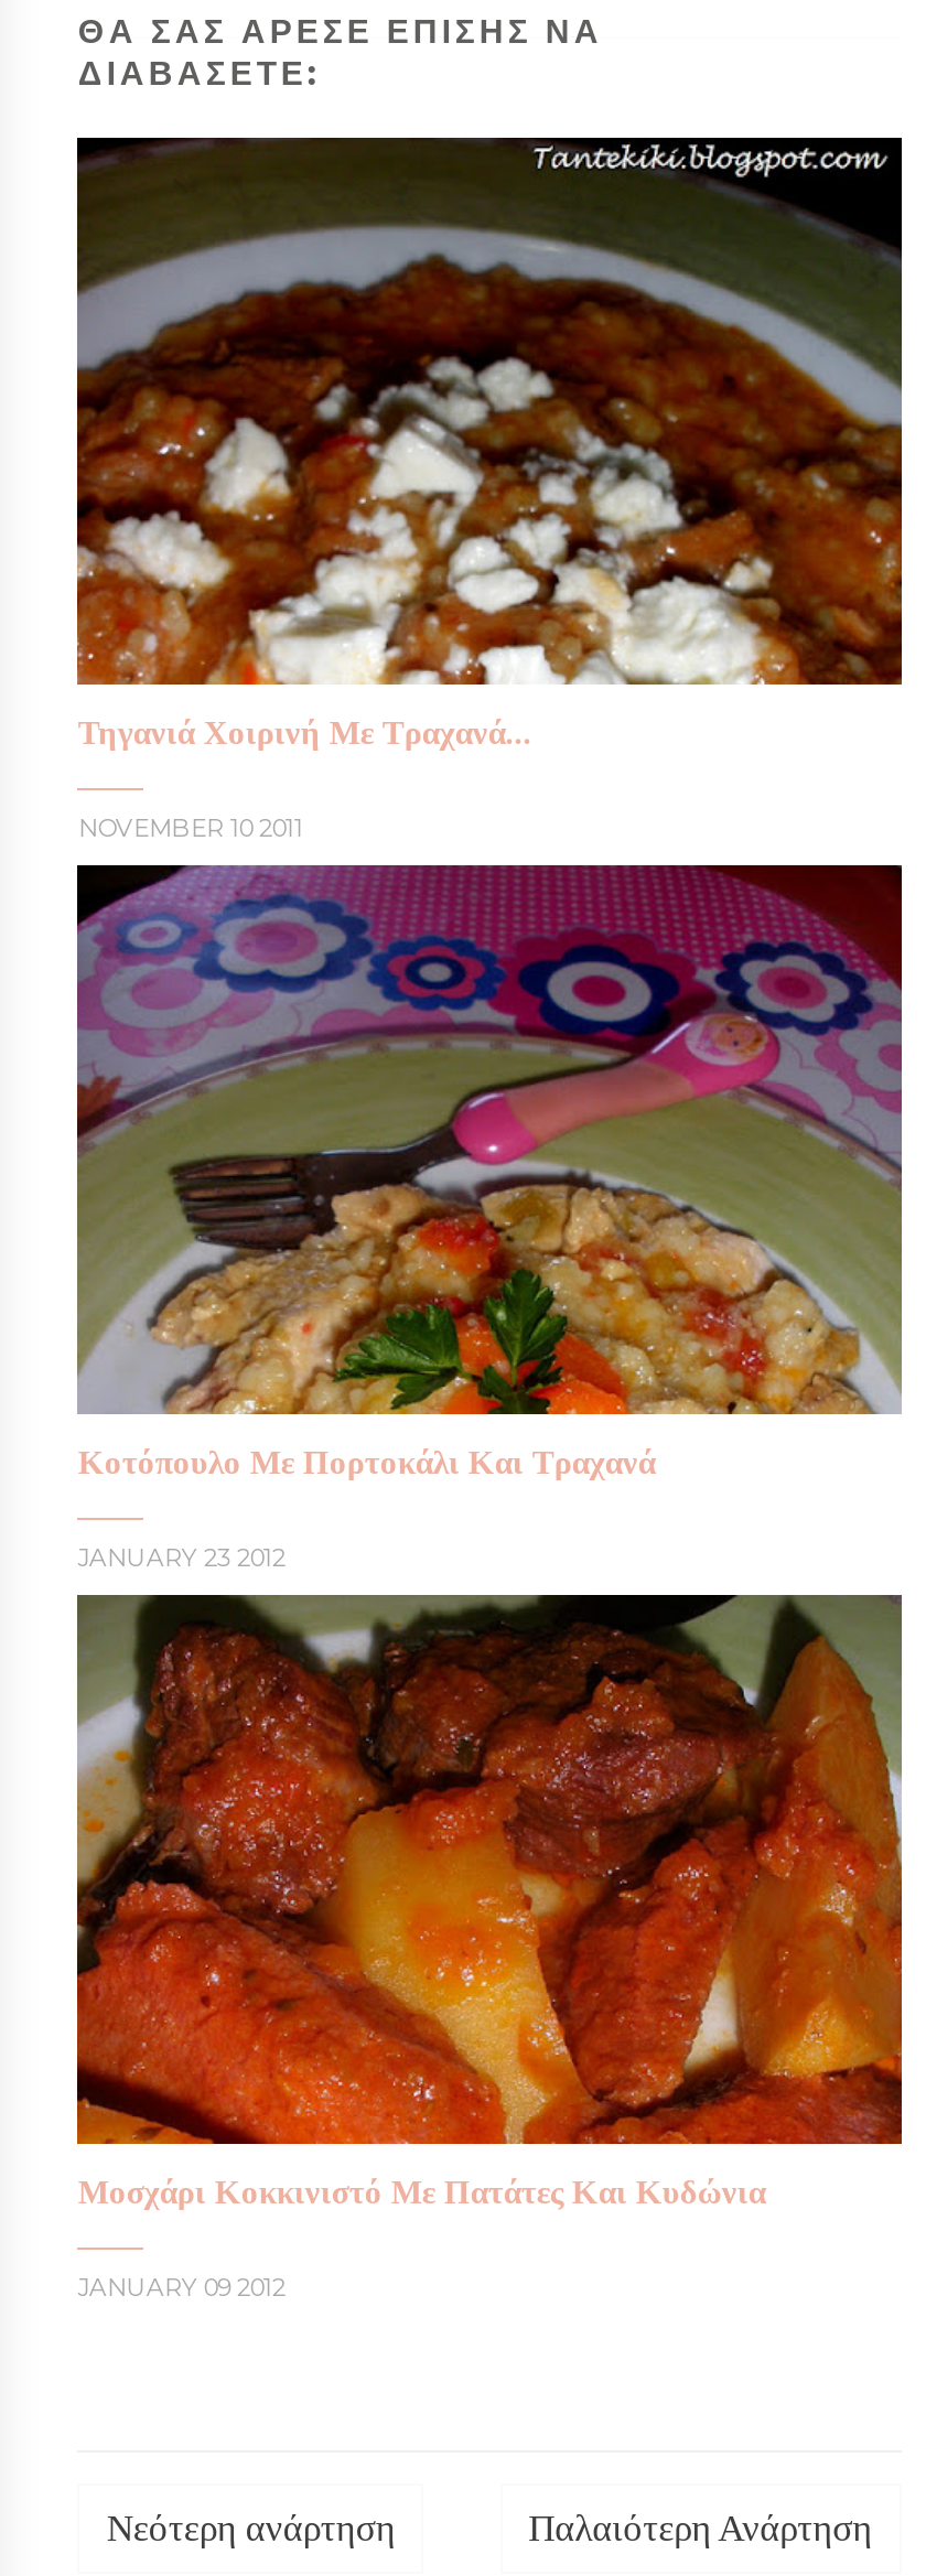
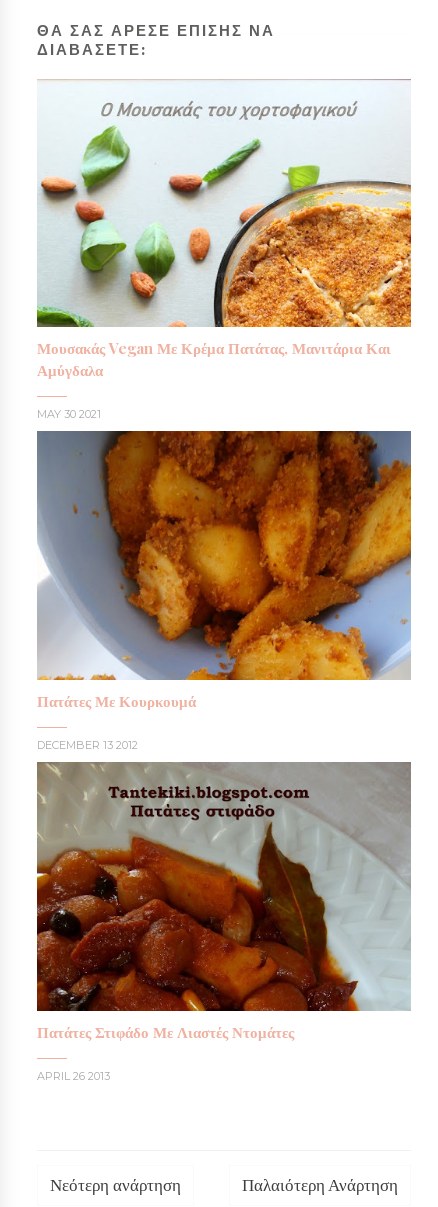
[75,136,904,754] [image] | Τηγανιά Χοιρινή Με Τραχανά... -> [37,101,412,380] [image] | Μουσακάς Vegan Με Κρέμα Πατάτας, Μανιτάρια Και | Αμύγδαλα
[78,813,303,844] NOVEMBER 10 2011 -> [37,407,101,421] MAY 30 2021
[75,863,904,1483] [image] | Κοτόπουλο Με Πορτοκάλι Και Τραχανά -> [37,430,412,711] [image] | Πατάτες Με Κουρκουμά
[78,1542,285,1573] JANUARY 23 2012 -> [37,738,138,752] DECEMBER 13 2012
[77,1595,904,2212] [image] | Μοσχάρι Κοκκινιστό Με Πατάτες Και Κυδώνια -> [37,761,411,1042] [image] | Πατάτες Στιφάδο Με Λιαστές Ντομάτες
[78,2272,285,2302] JANUARY 09 2012 -> [37,1069,110,1083] APRIL 26 2013

